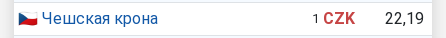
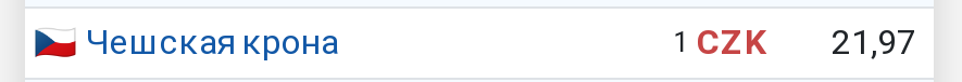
[312,9,424,28] 1 CZK 22,19 -> [673,22,916,63] 1 CZK 21,97

